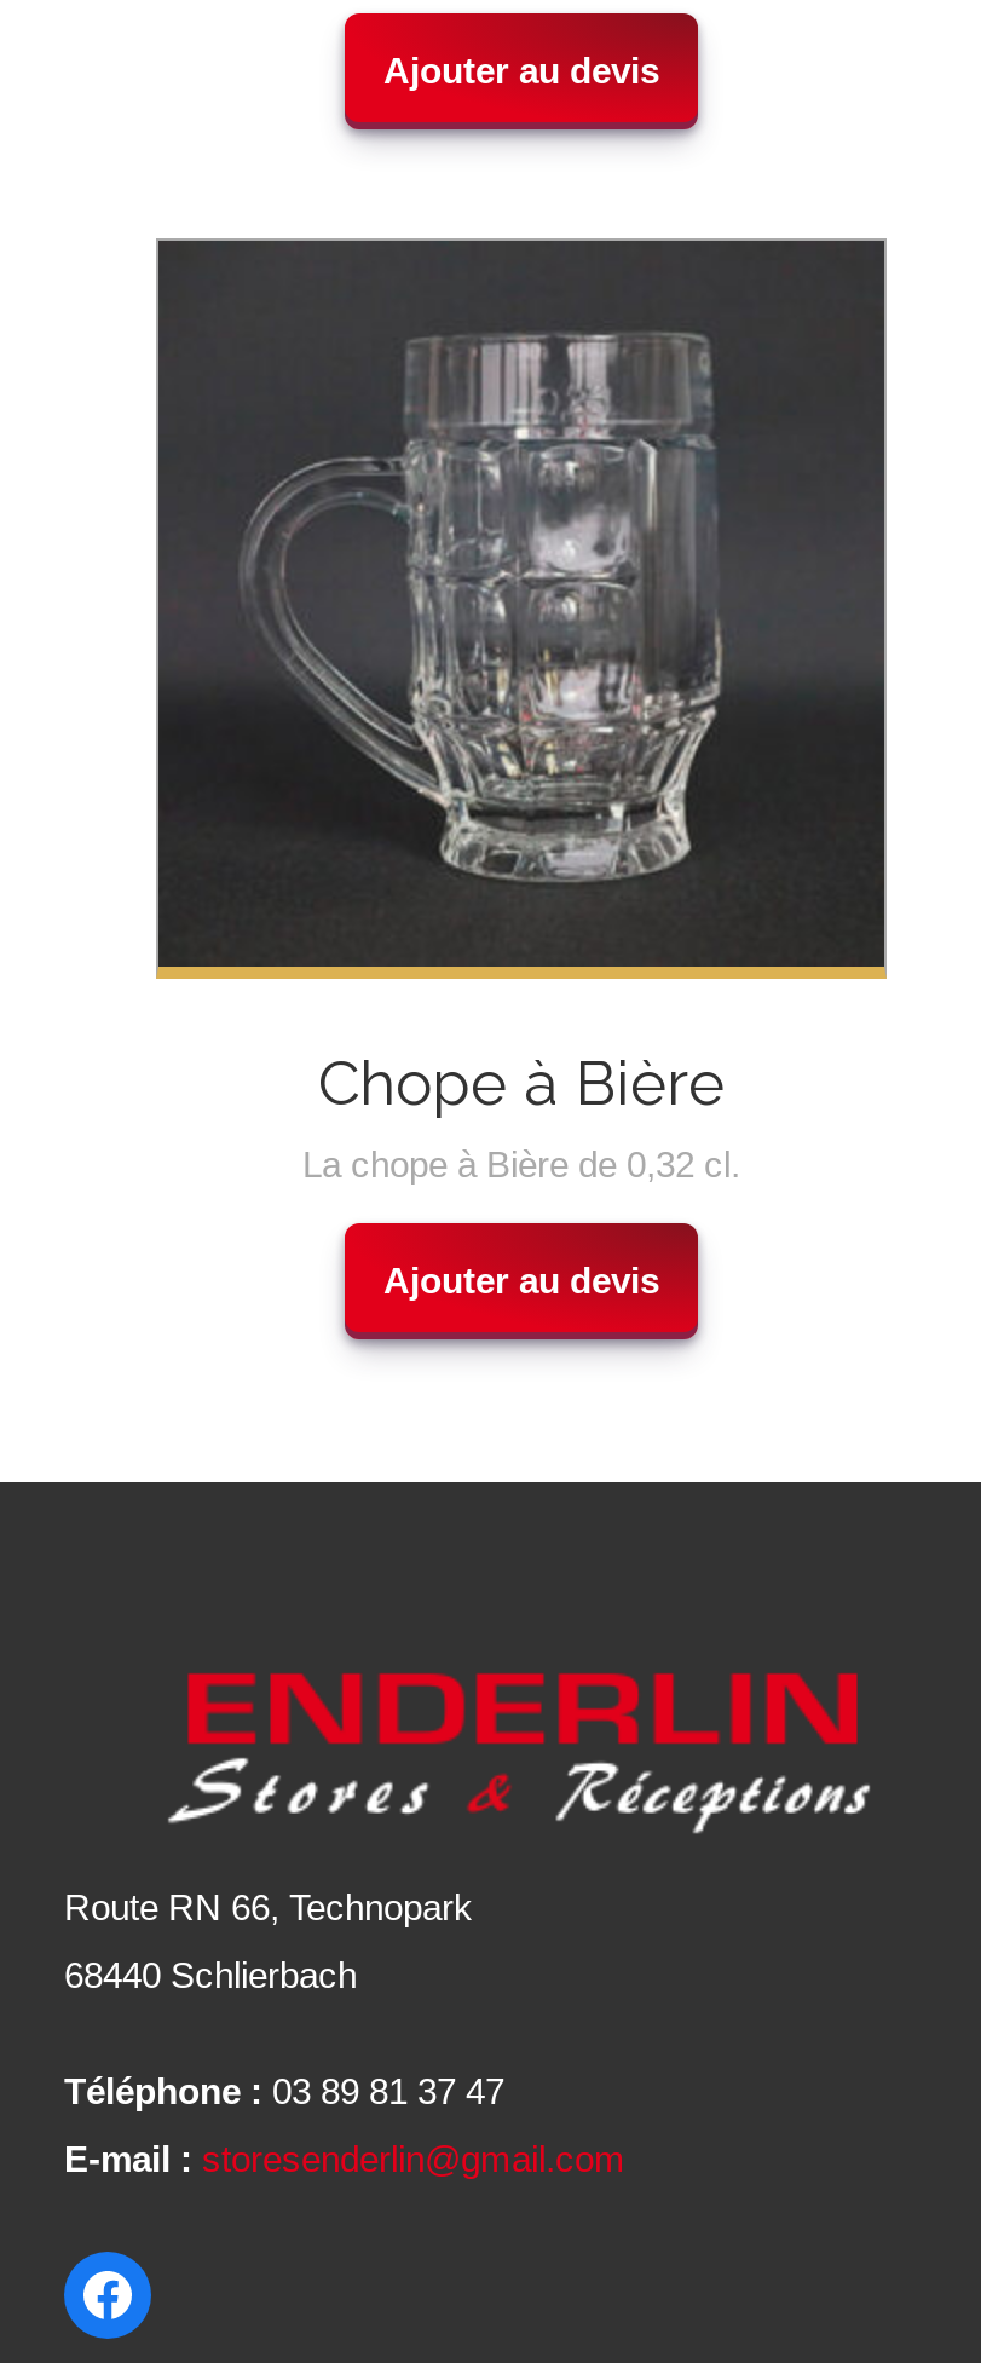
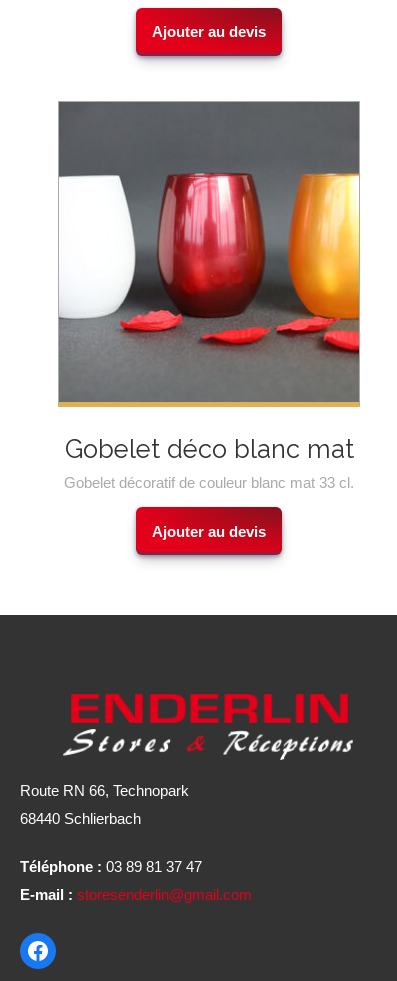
[156,243,887,1183] [image] | Chope à Bière | La chope à Bière de 0,32 cl. -> [58,102,360,491] [image] | Gobelet déco blanc mat | Gobelet décoratif de couleur blanc mat 33 cl.

